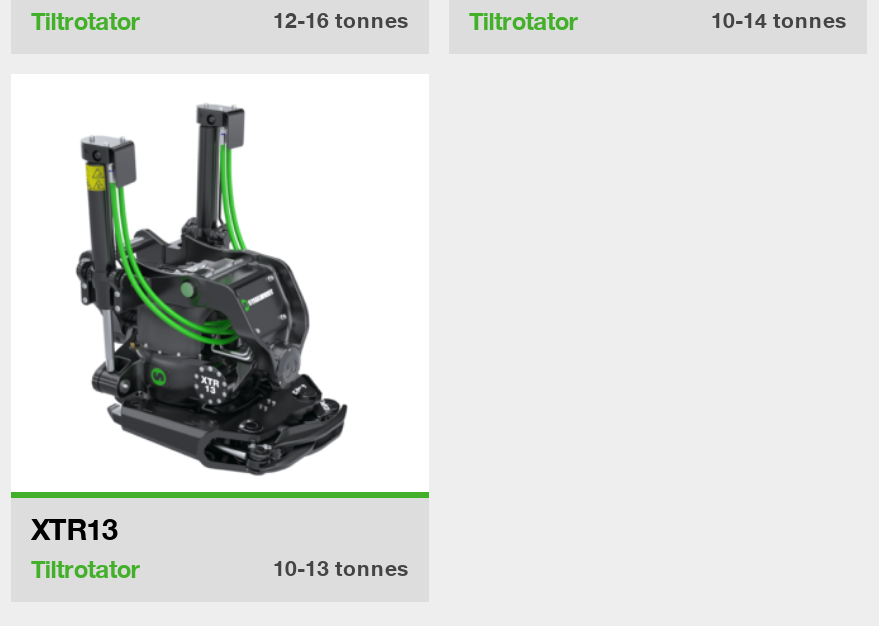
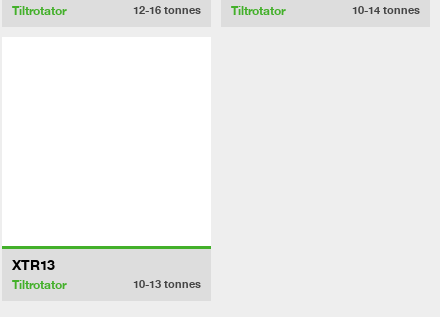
[75,102,349,478] [image] -> none

